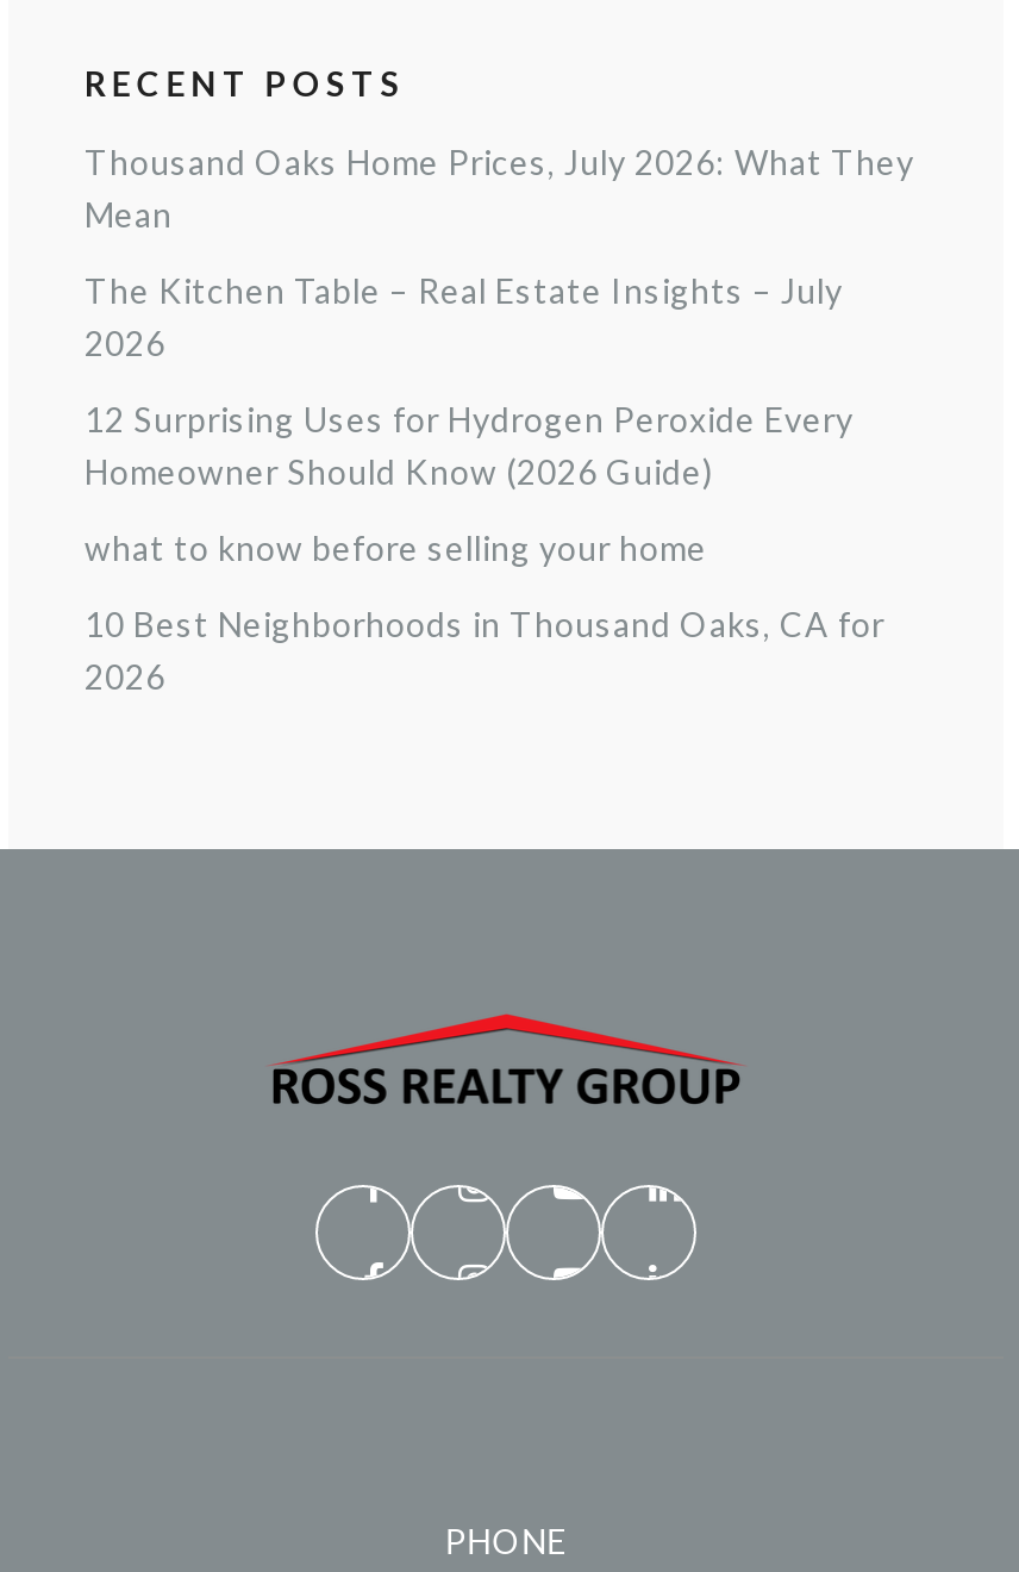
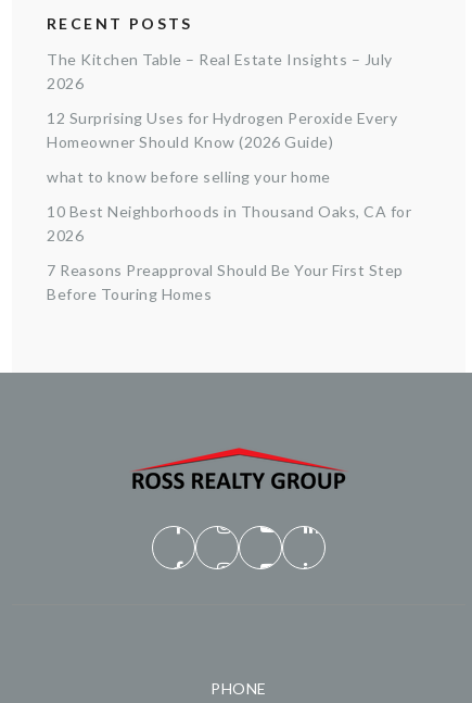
[85,142,914,235] Thousand Oaks Home Prices, July 2026: What They | Mean -> none
moved [85,270,884,697] -> [47,50,411,244]: The Kitchen Table – Real Estate Insights – July | 2026 | 12 Surprising Uses for Hydrogen Peroxide Every | Homeowner Should Know (2026 Guide) | what to know before selling your home | 10 Best Neighborhoods in Thousand Oaks, CA for | 2026
none -> [47,261,403,303] 7 Reasons Preapproval Should Be Your First Step | Before Touring Homes

